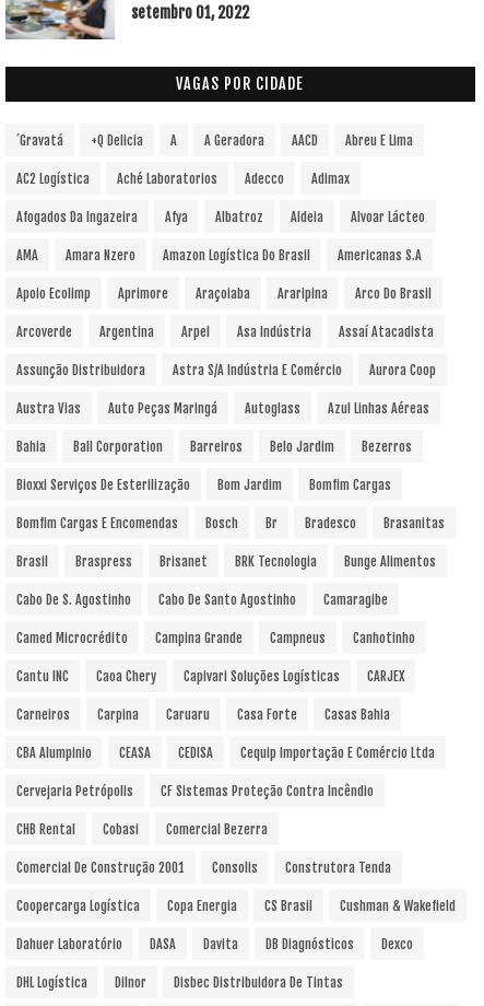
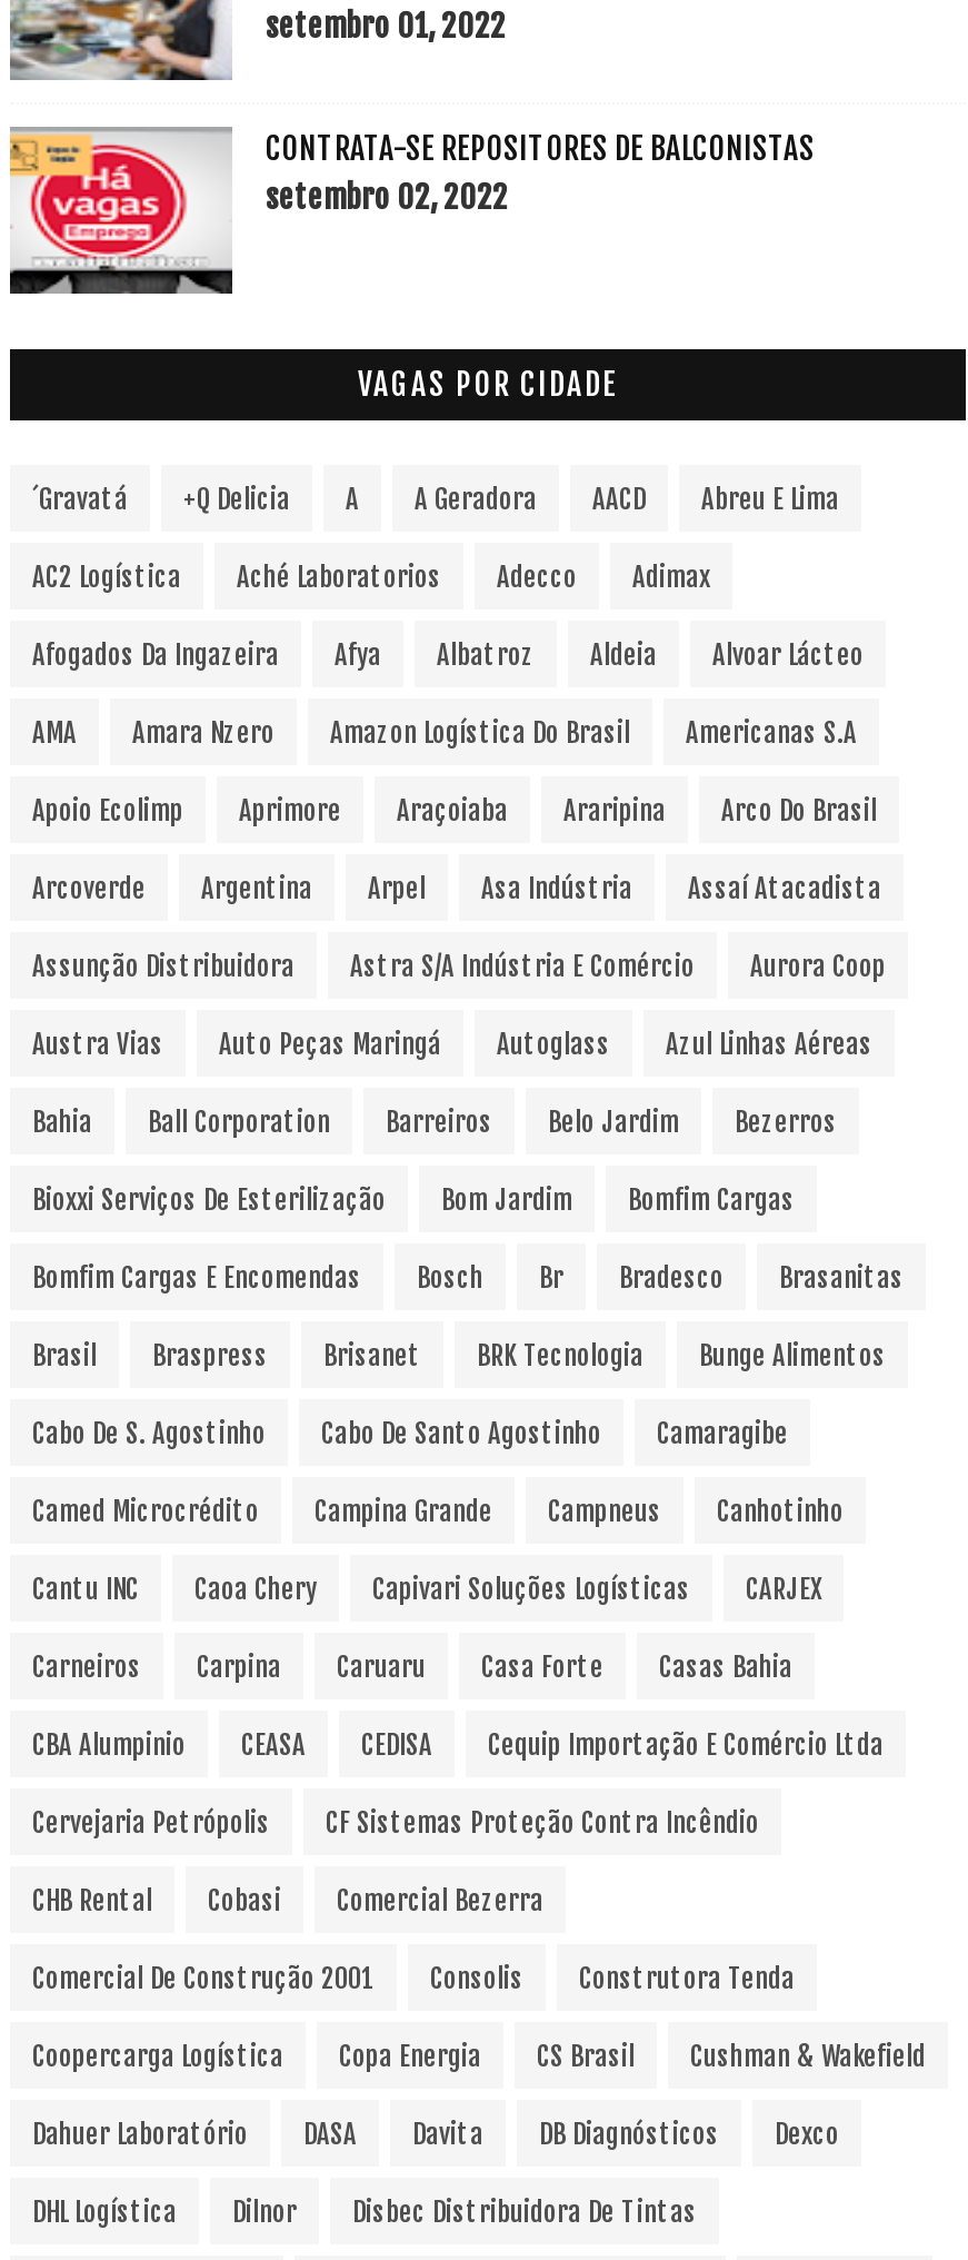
none -> [10,127,815,294] [image] | CONTRATA-SE REPOSITORES DE BALCONISTAS | setembro 02, 2022

